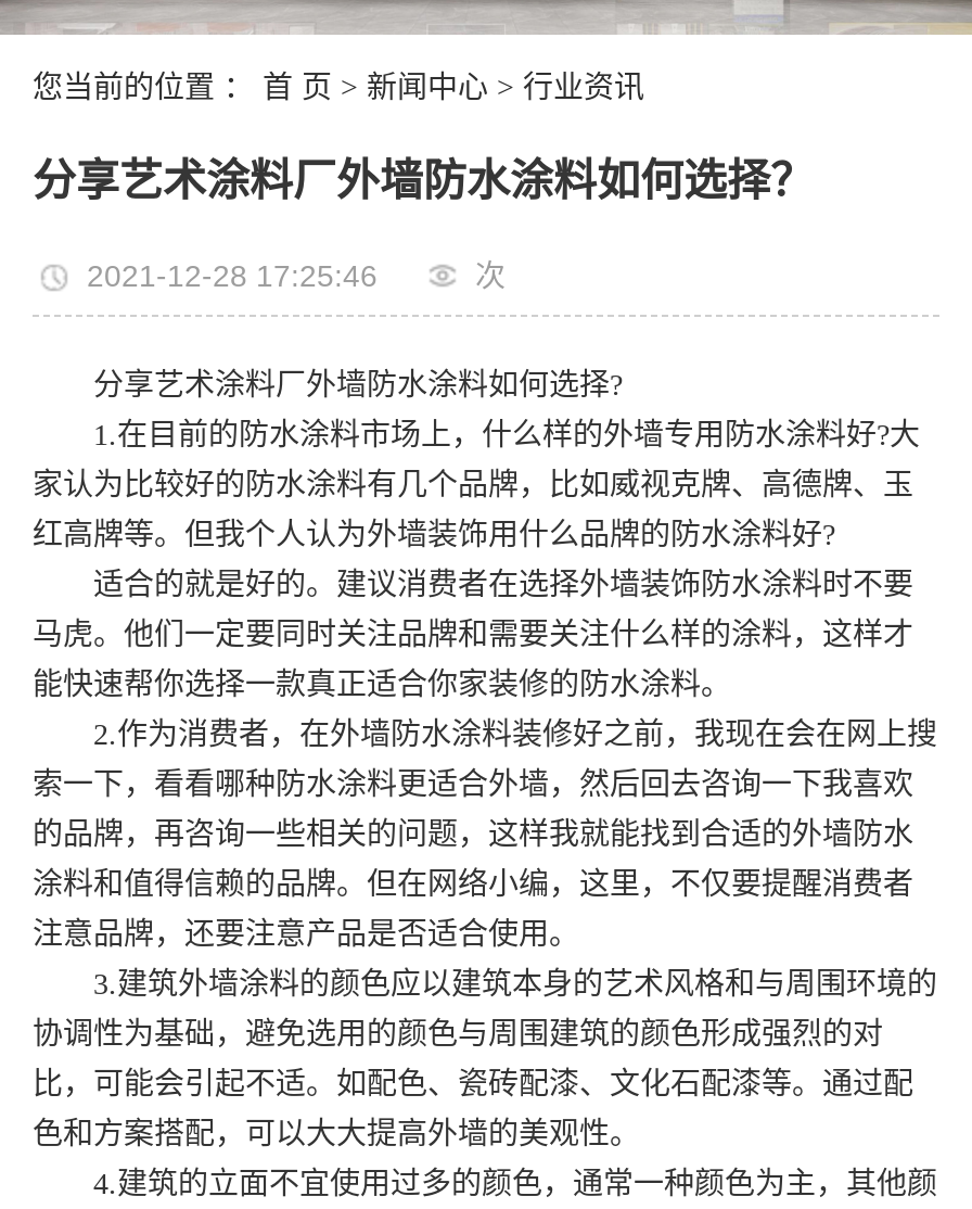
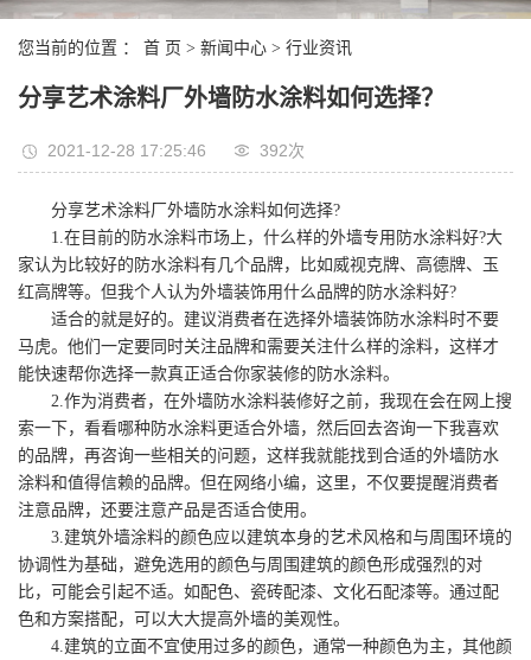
[475,257,506,292] 次 -> [260,140,305,159] 392次

